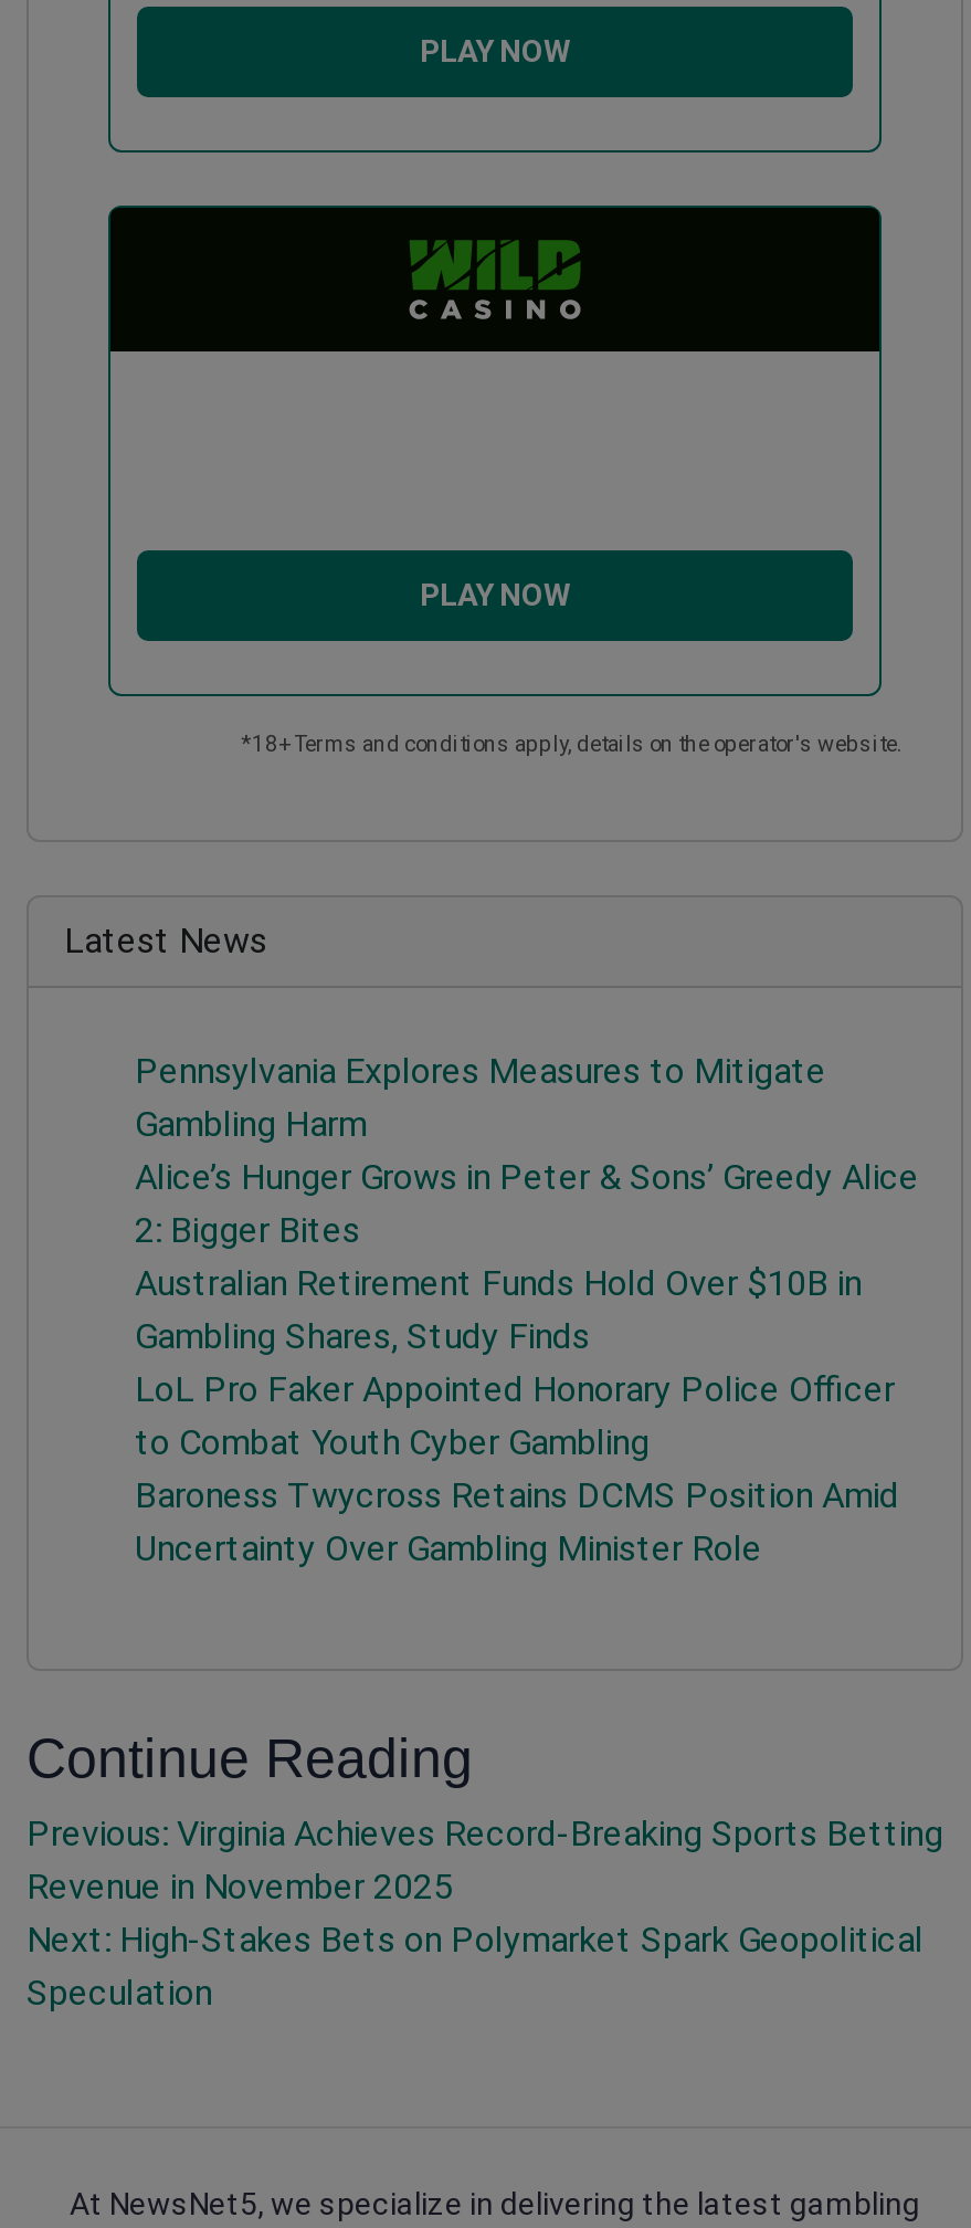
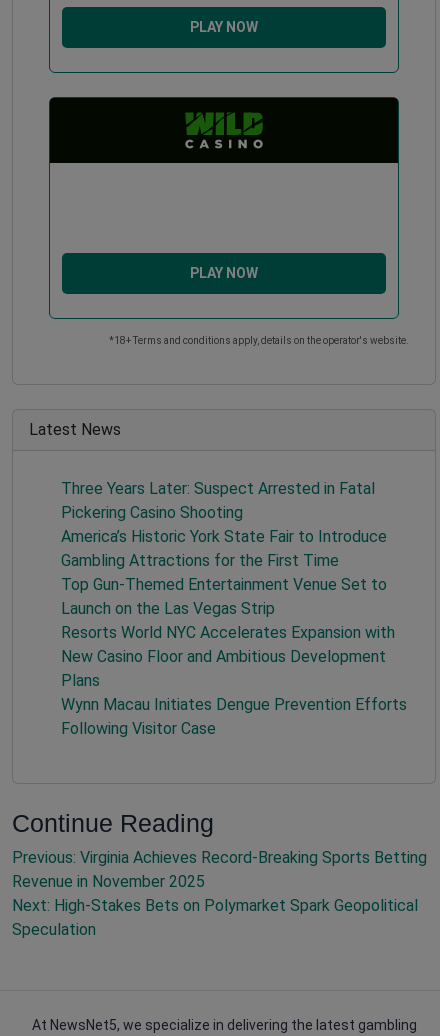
[135,1049,919,1569] Pennsylvania Explores Measures to Mitigate | Gambling Harm | Alice’s Hunger Grows in Peter & Sons’ Greedy Alice | 2: Bigger Bites | Australian Retirement Funds Hold Over $10B in | Gambling Shares, Study Finds | LoL Pro Faker Appointed Honorary Police Officer | to Combat Youth Cyber Gambling | Baroness Twycross Retains DCMS Position Amid | Uncertainty Over Gambling Minister Role -> [61,479,407,738] Three Years Later: Suspect Arrested in Fatal | Pickering Casino Shooting | America’s Historic York State Fair to Introduce | Gambling Attractions for the First Time | Top Gun-Themed Entertainment Venue Set to | Launch on the Las Vegas Strip | Resorts World NYC Accelerates Expansion with | New Casino Floor and Ambitious Development | Plans | Wynn Macau Initiates Dengue Prevention Efforts | Following Visitor Case

